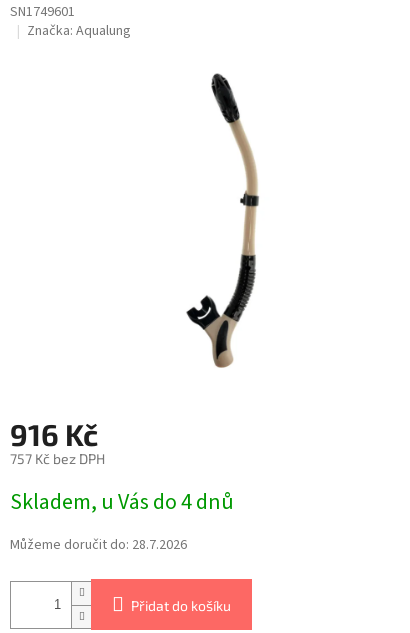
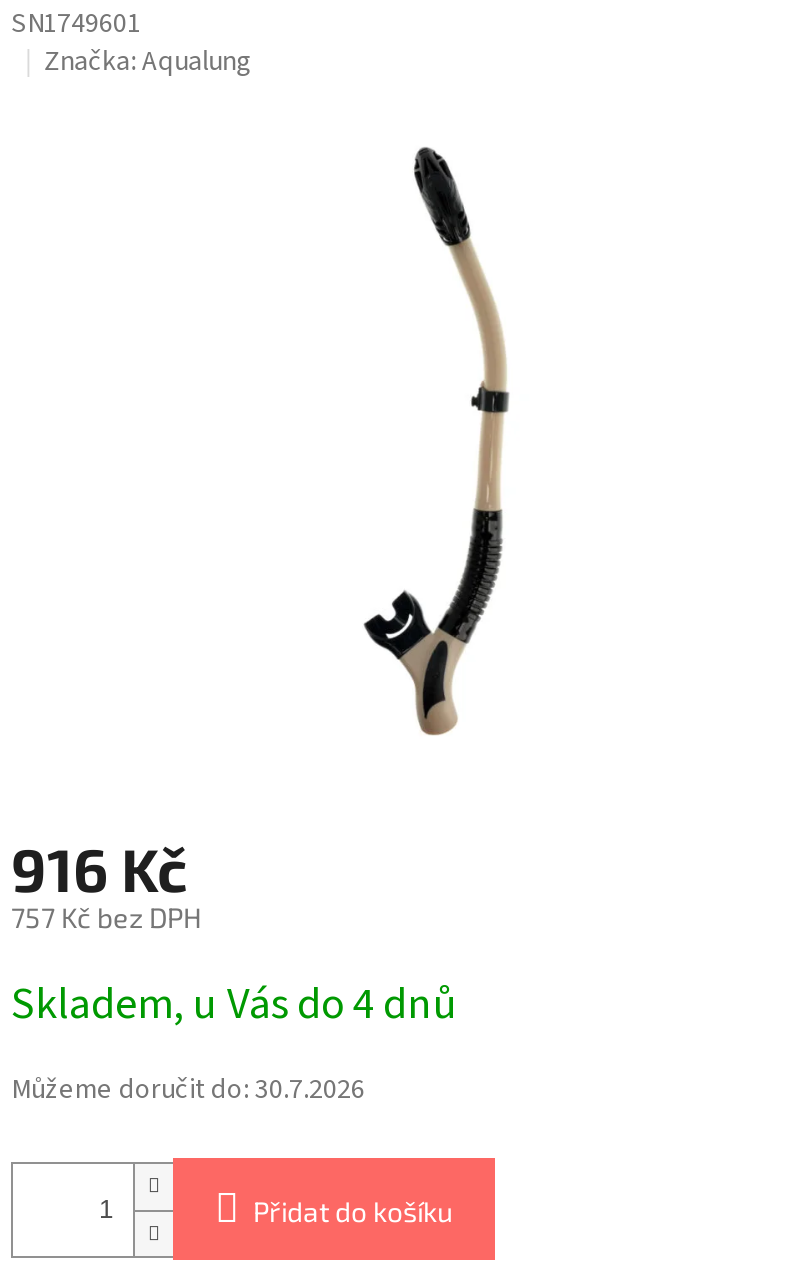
[10,535,187,555] Můžeme doručit do: 28.7.2026 -> [11,1071,365,1111] Můžeme doručit do: 30.7.2026

